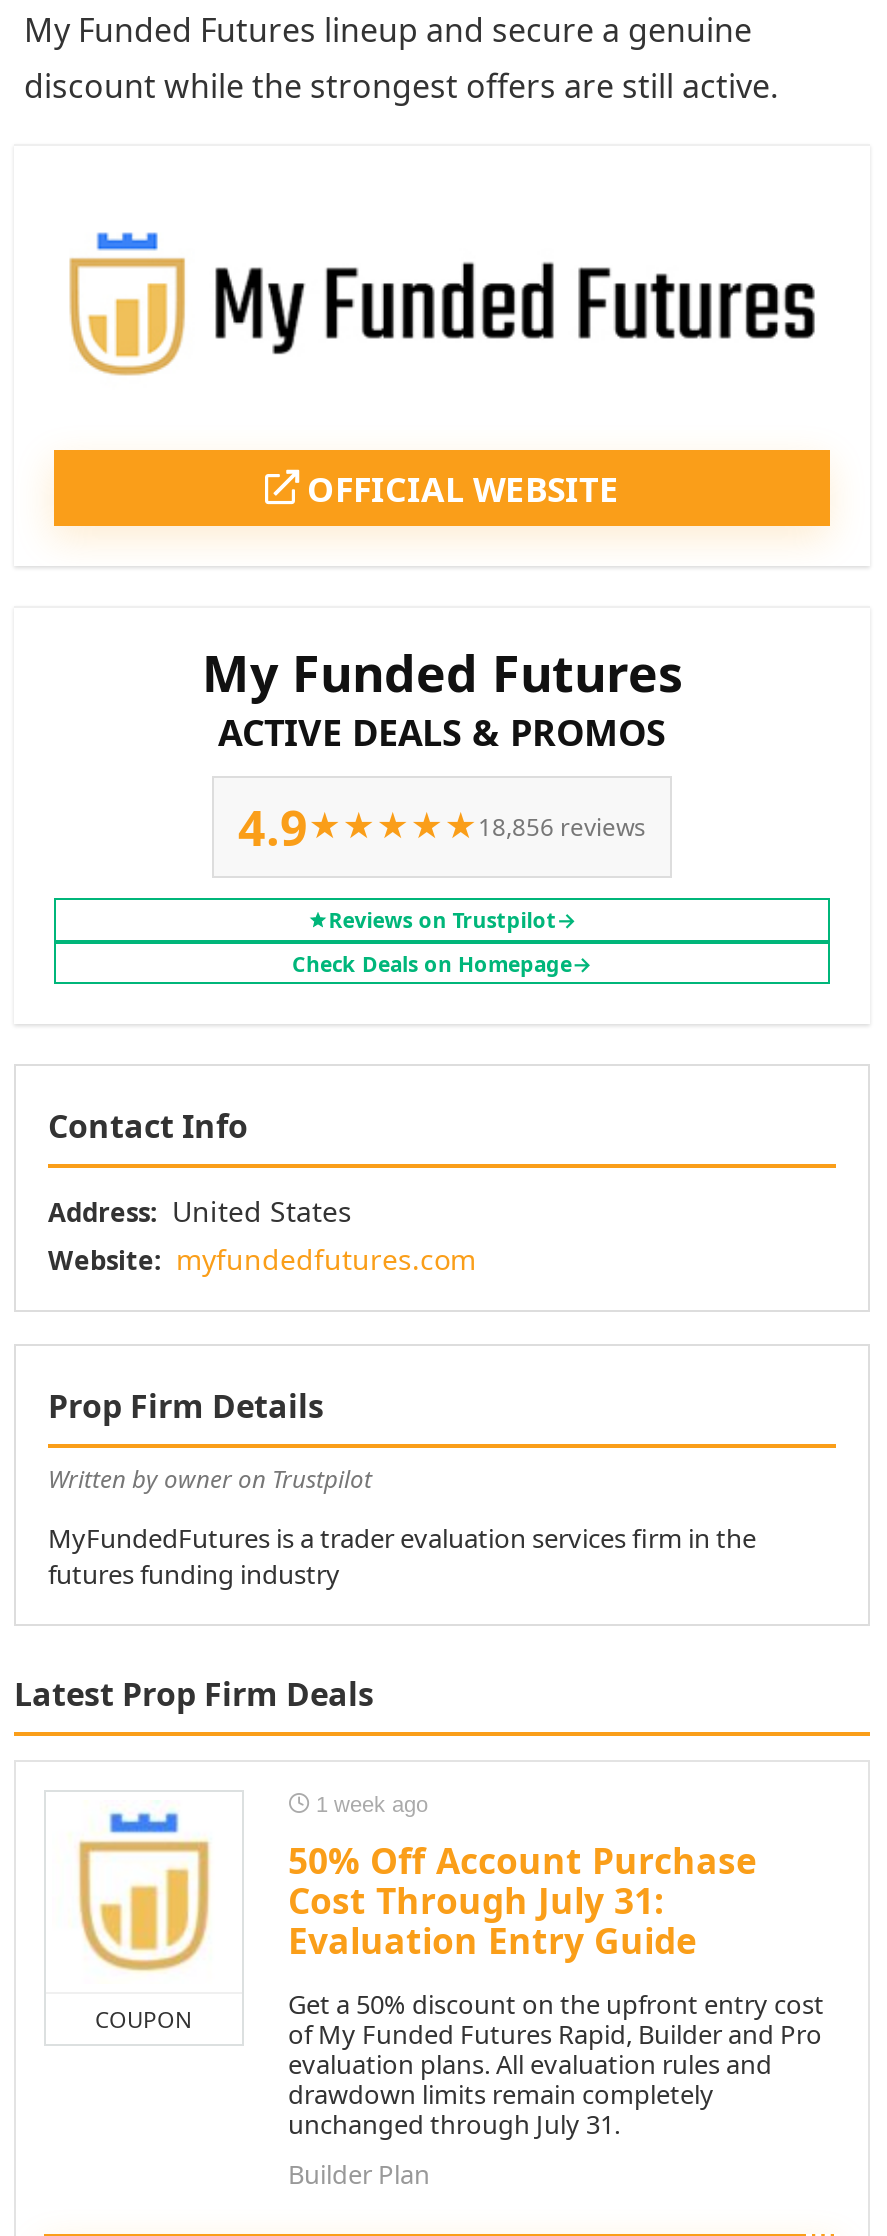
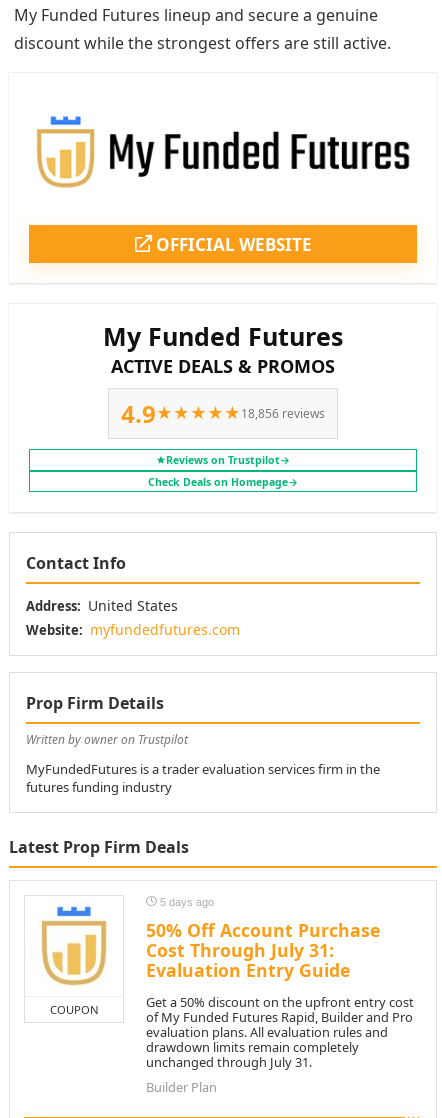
[310,1793,428,1817] 1 week ago -> [157,896,214,908] 5 days ago

